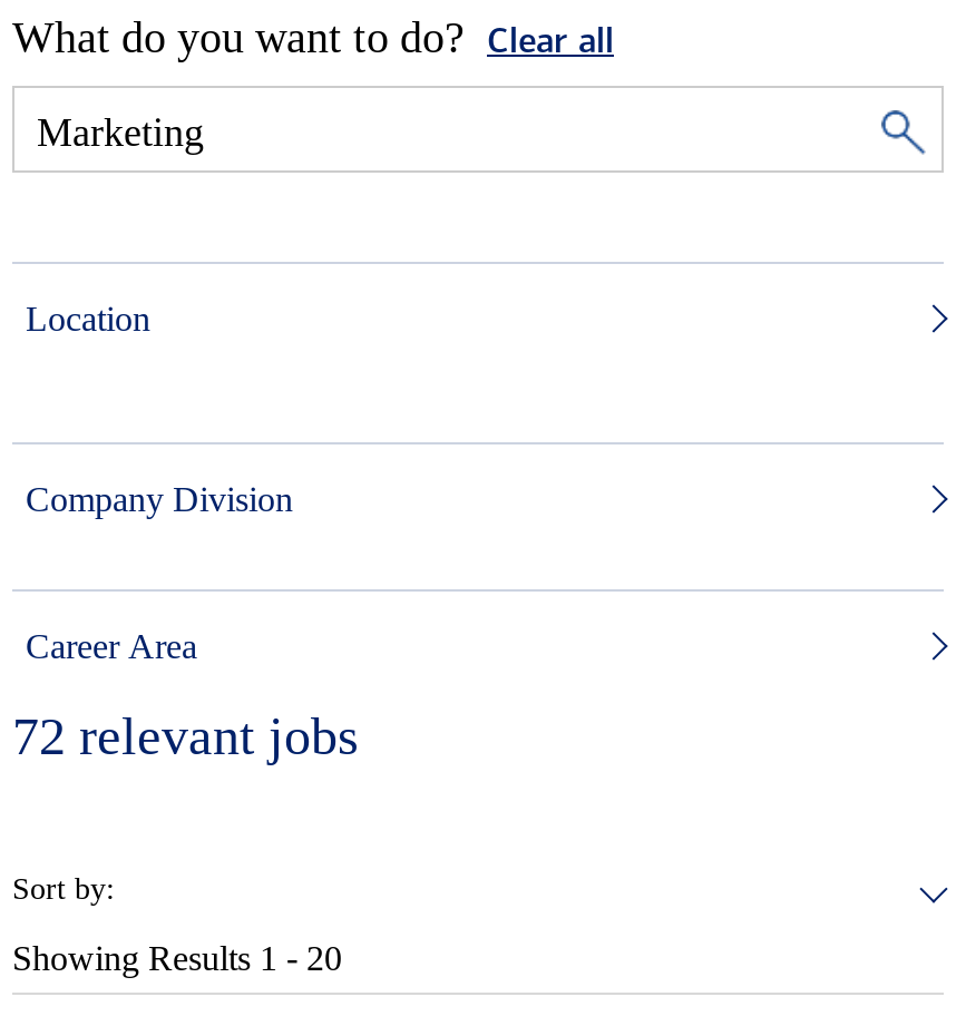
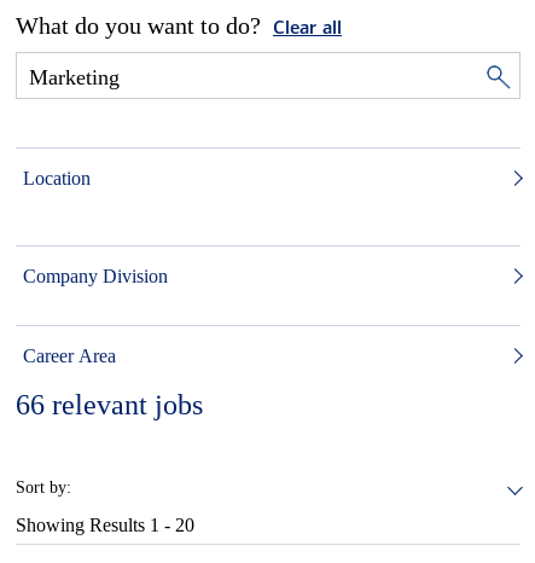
[12,707,358,765] 72 relevant jobs -> [16,389,203,420] 66 relevant jobs

